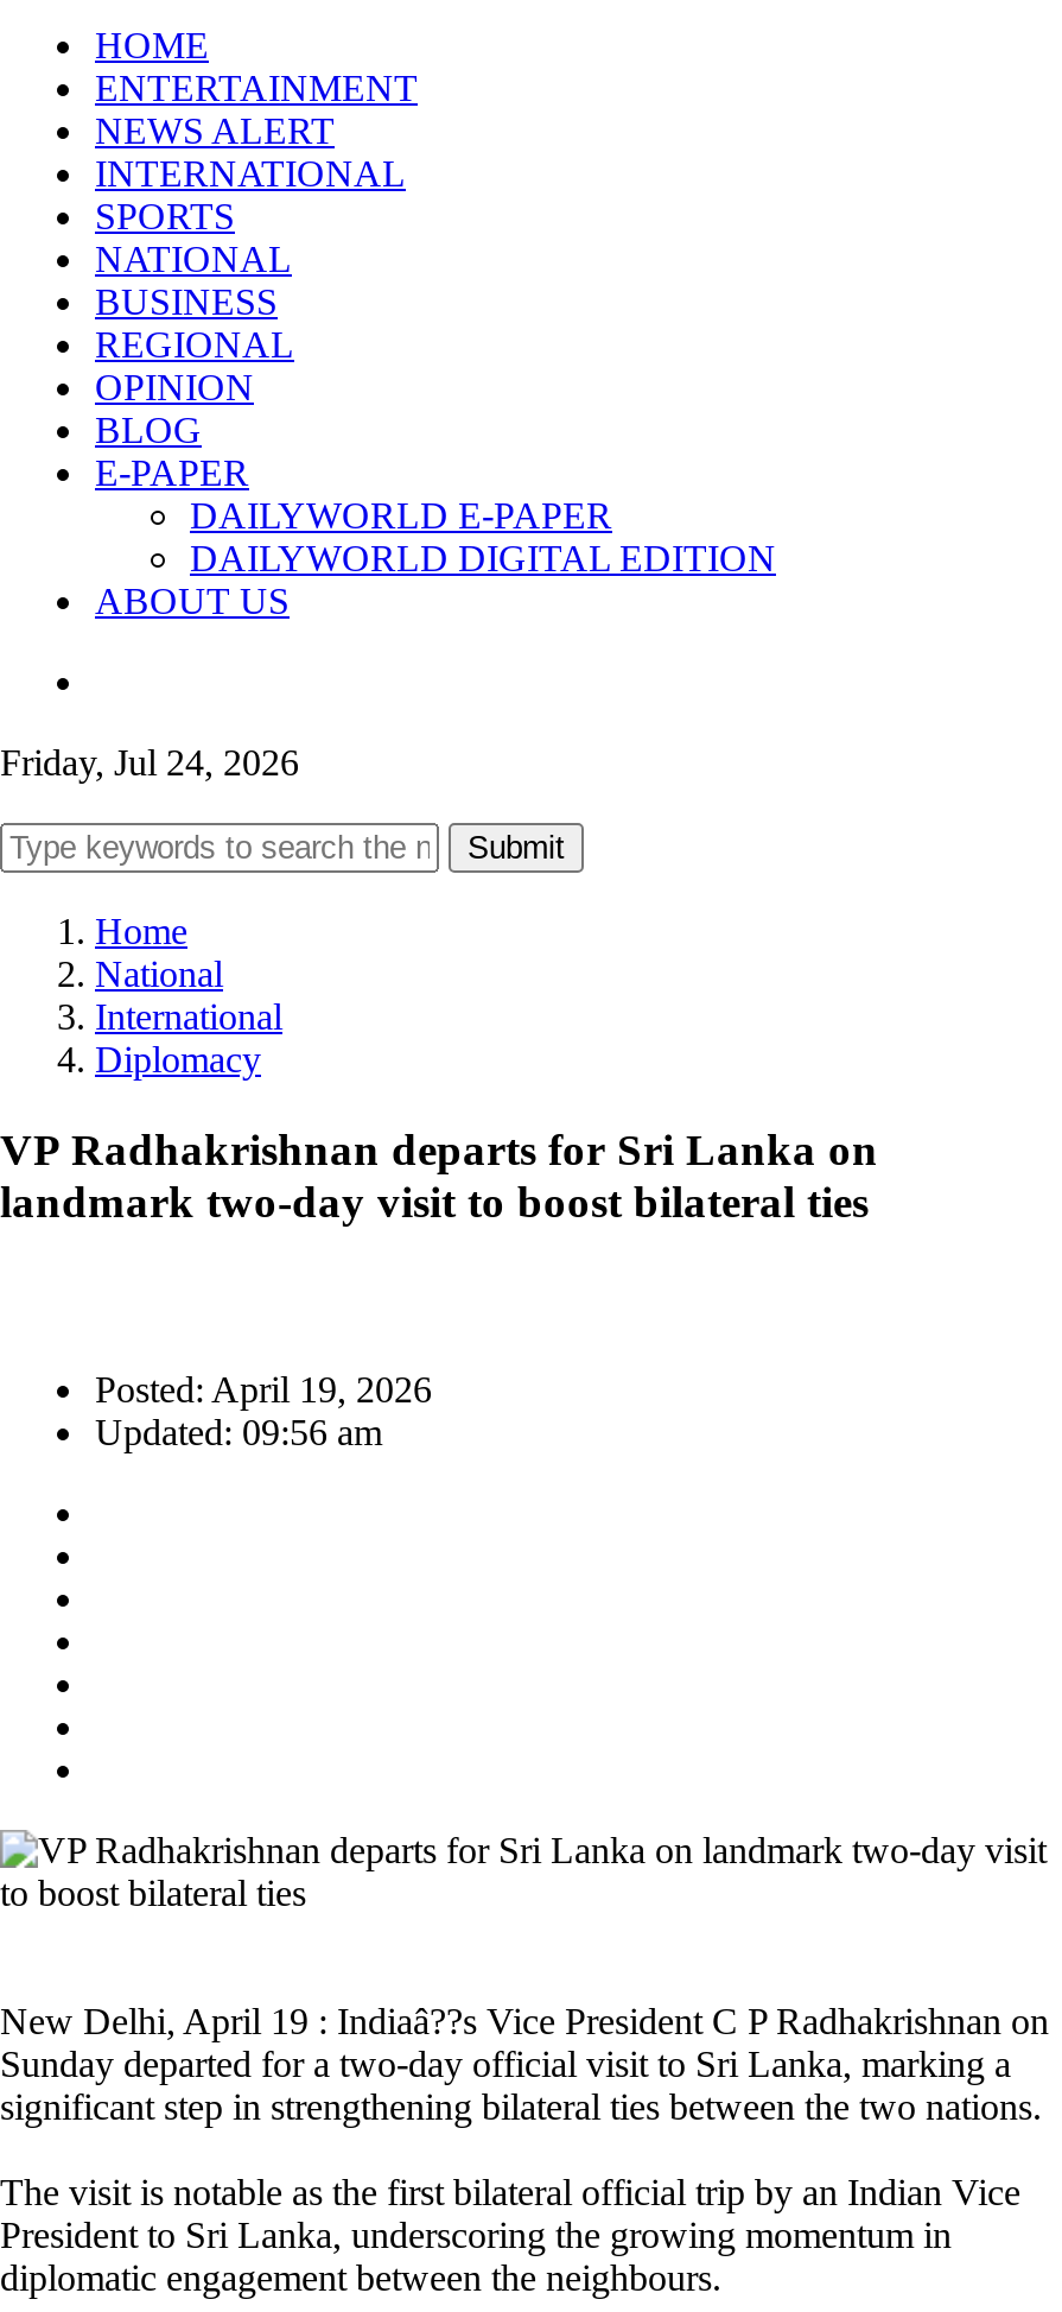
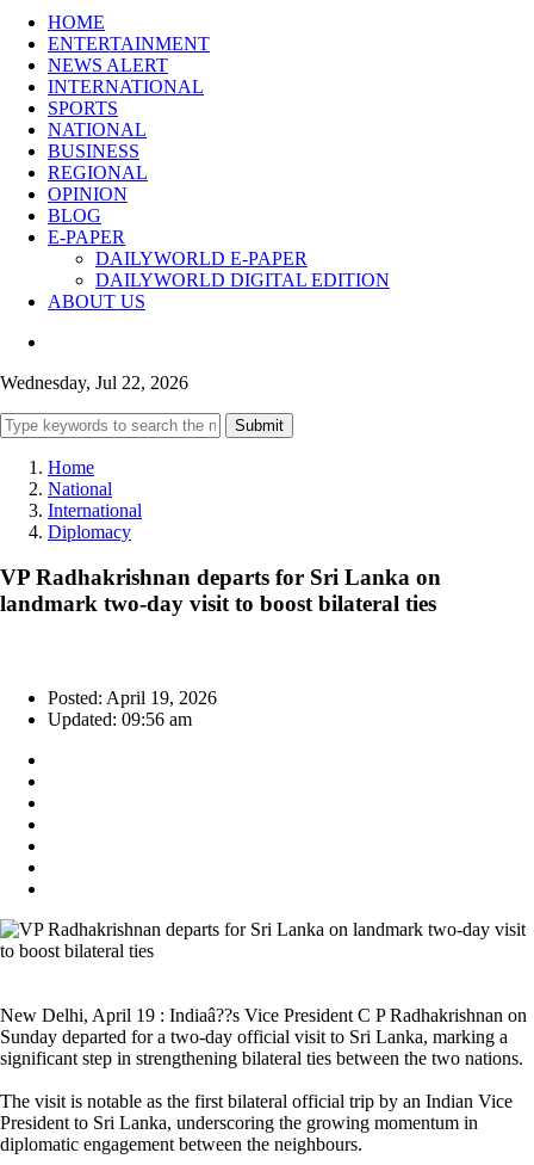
[0,742,299,782] Friday, Jul 24, 2026 -> [0,372,188,392] Wednesday, Jul 22, 2026

